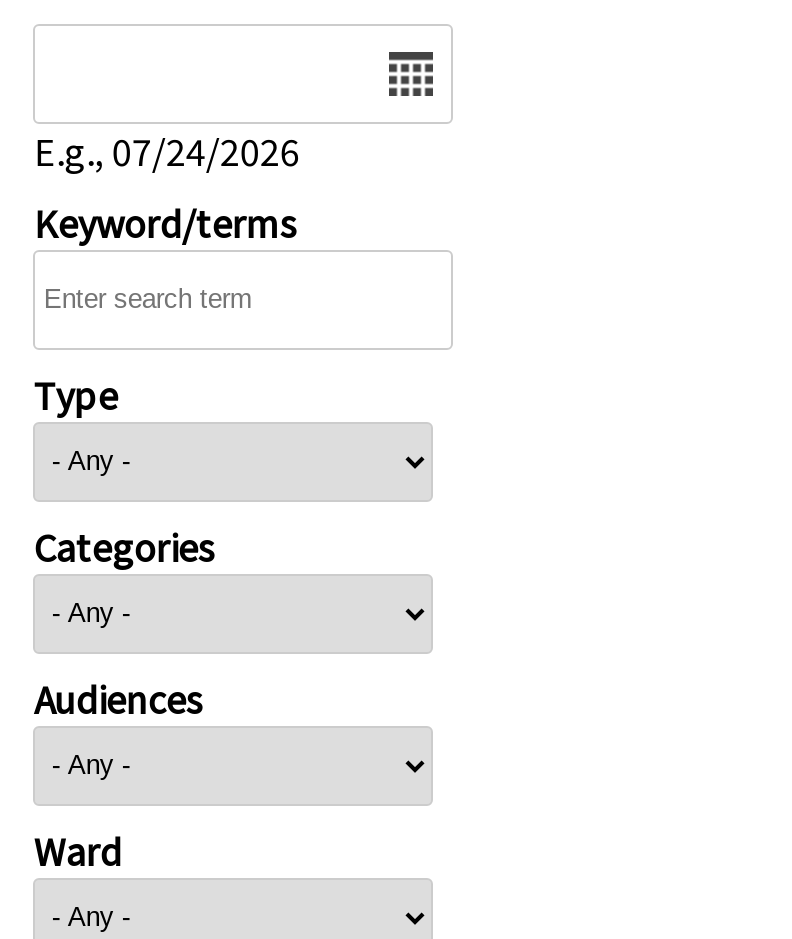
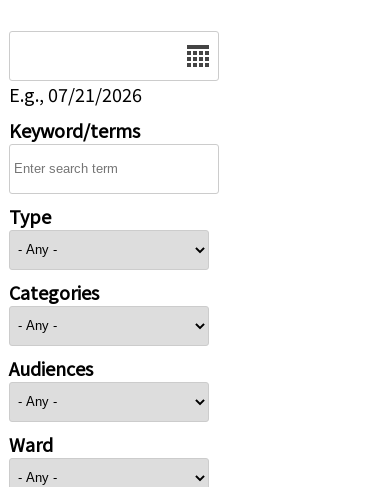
[34,123,300,175] E.g., 07/24/2026 -> [9,80,142,106] E.g., 07/21/2026

